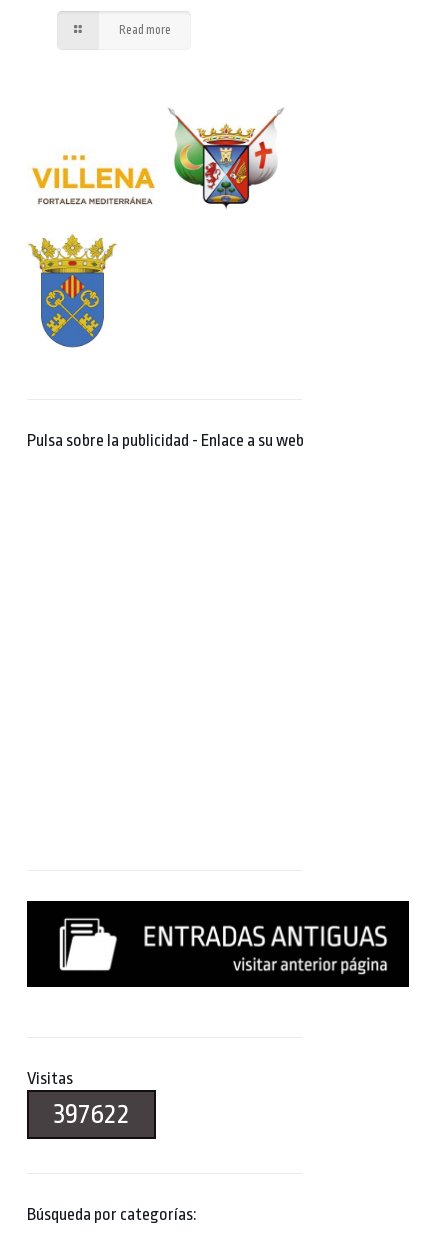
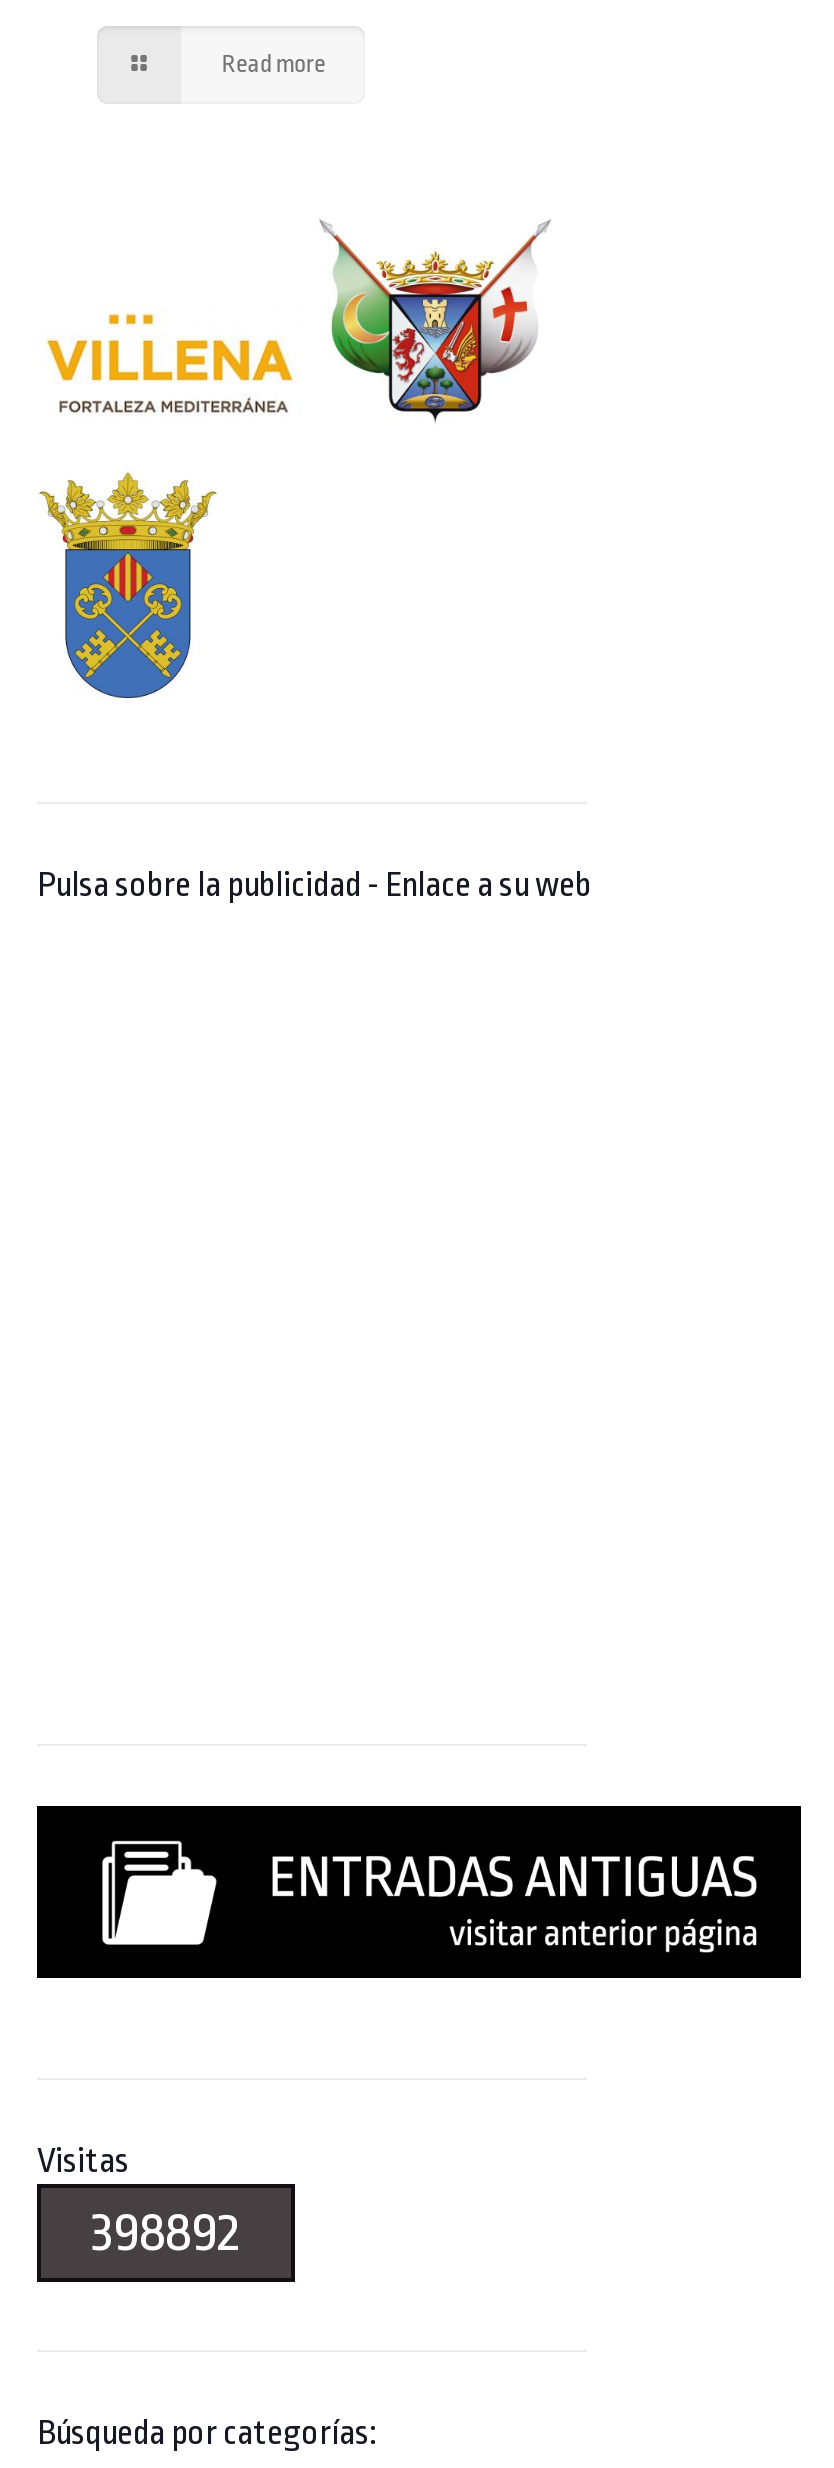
[54,1099,129,1130] 397622 -> [91,2203,241,2265] 398892

